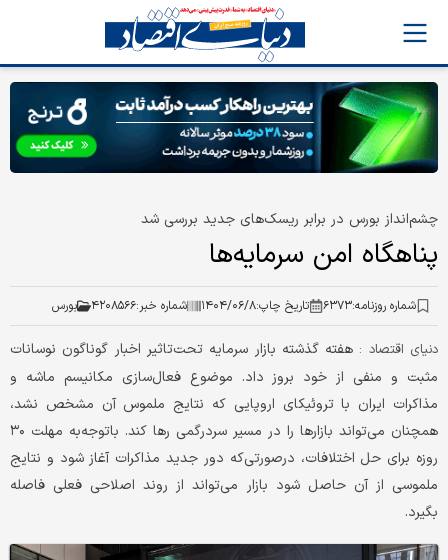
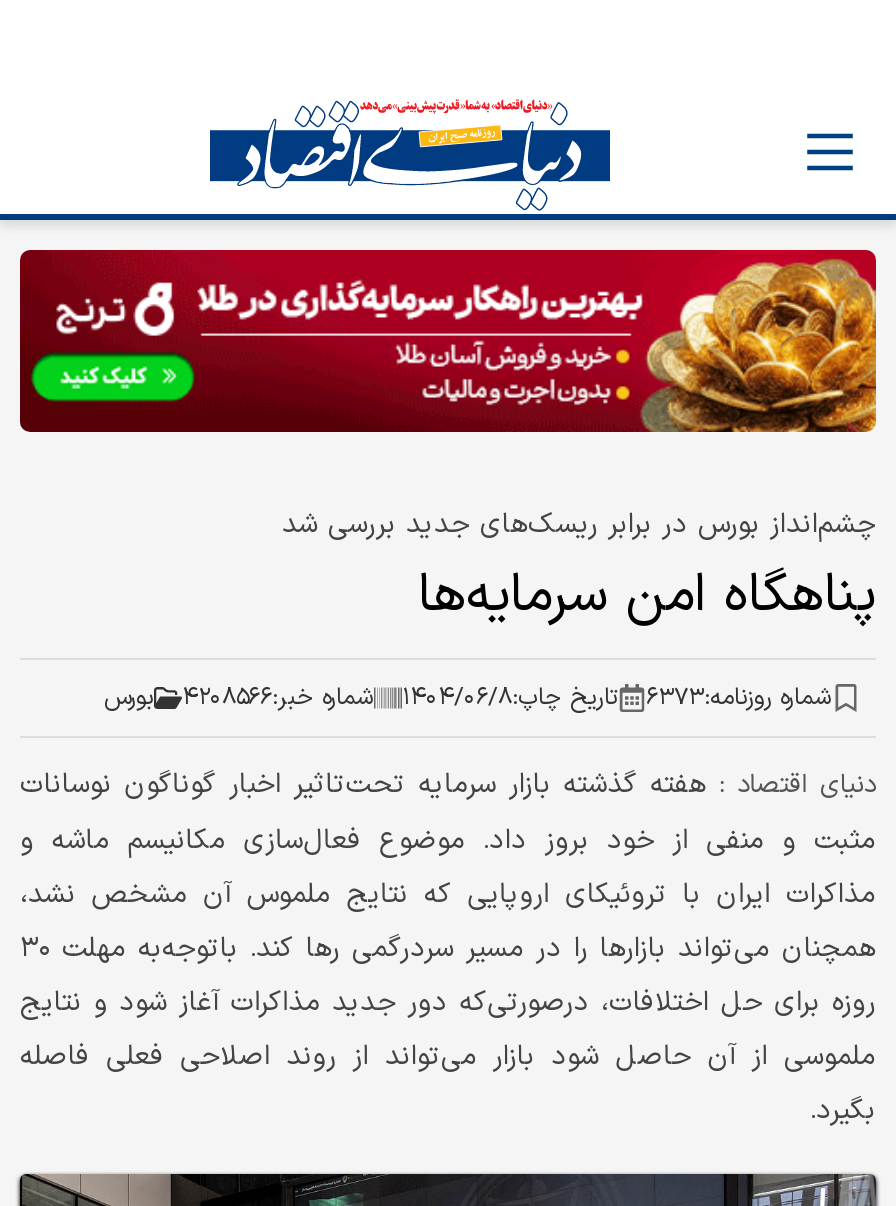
[9,81,439,174] [image] -> [18,248,878,434] [image]

